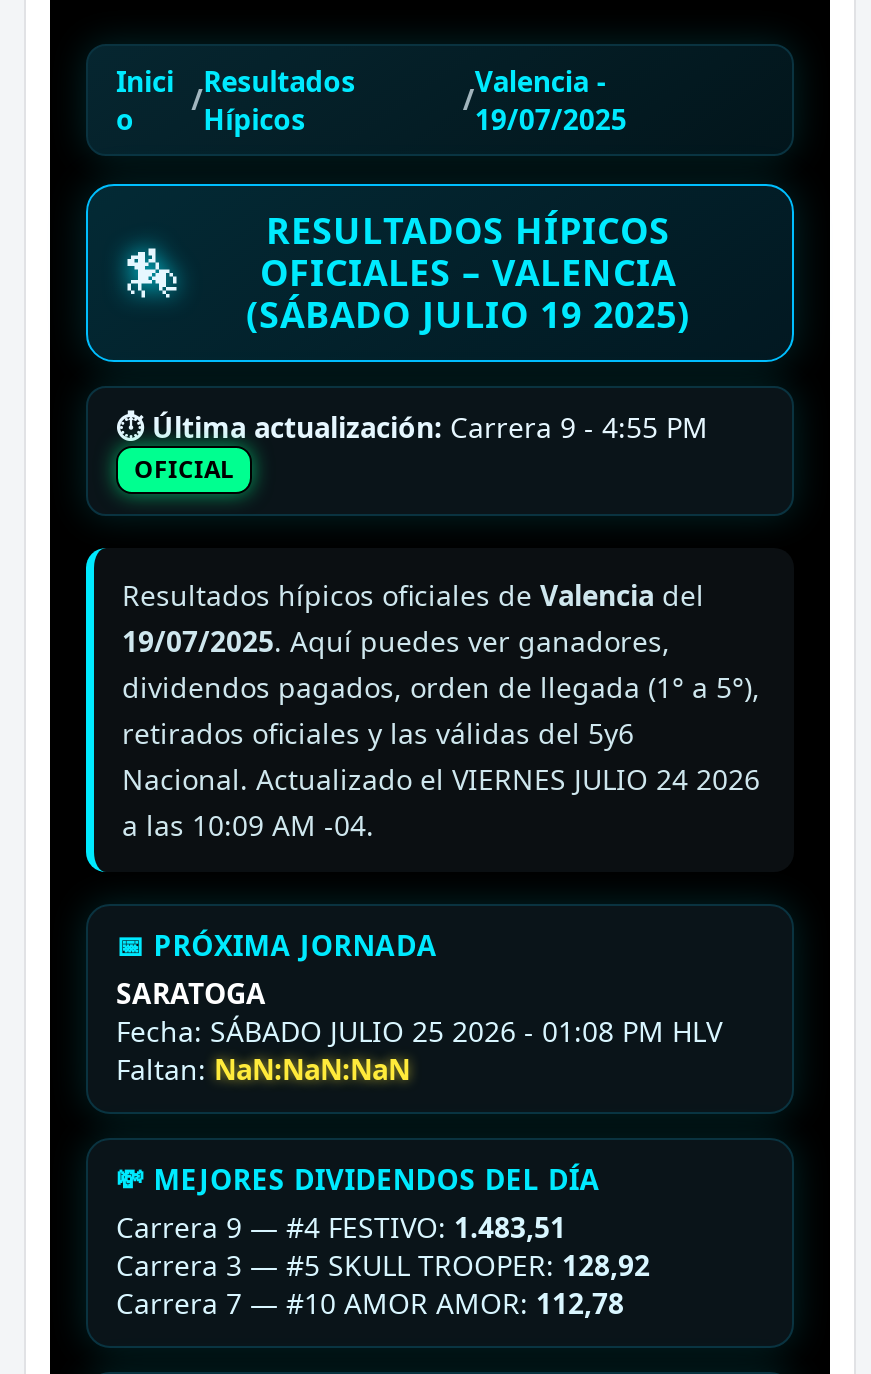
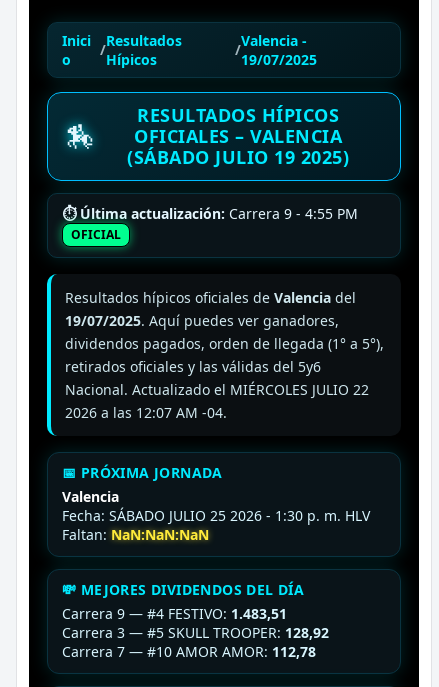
[122,759,760,843] Nacional. Actualizado el VIERNES JULIO 24 2026 | a las 10:09 AM -04. -> [65,380,369,422] Nacional. Actualizado el MIÉRCOLES JULIO 22 | 2026 a las 12:07 AM -04.
[116,973,722,1049] SARATOGA | Fecha: SÁBADO JULIO 25 2026 - 01:08 PM HLV -> [62,487,370,525] Valencia | Fecha: SÁBADO JULIO 25 2026 - 1:30 p. m. HLV

